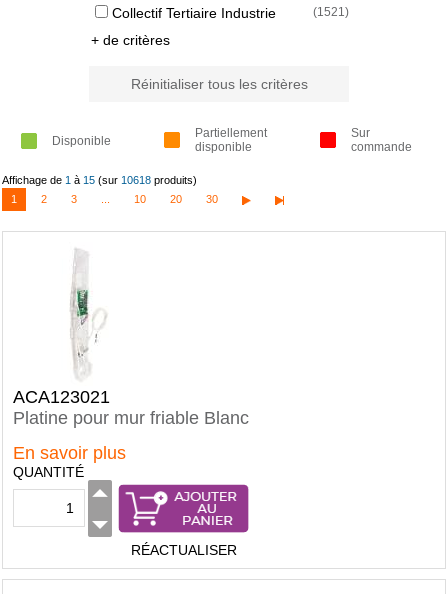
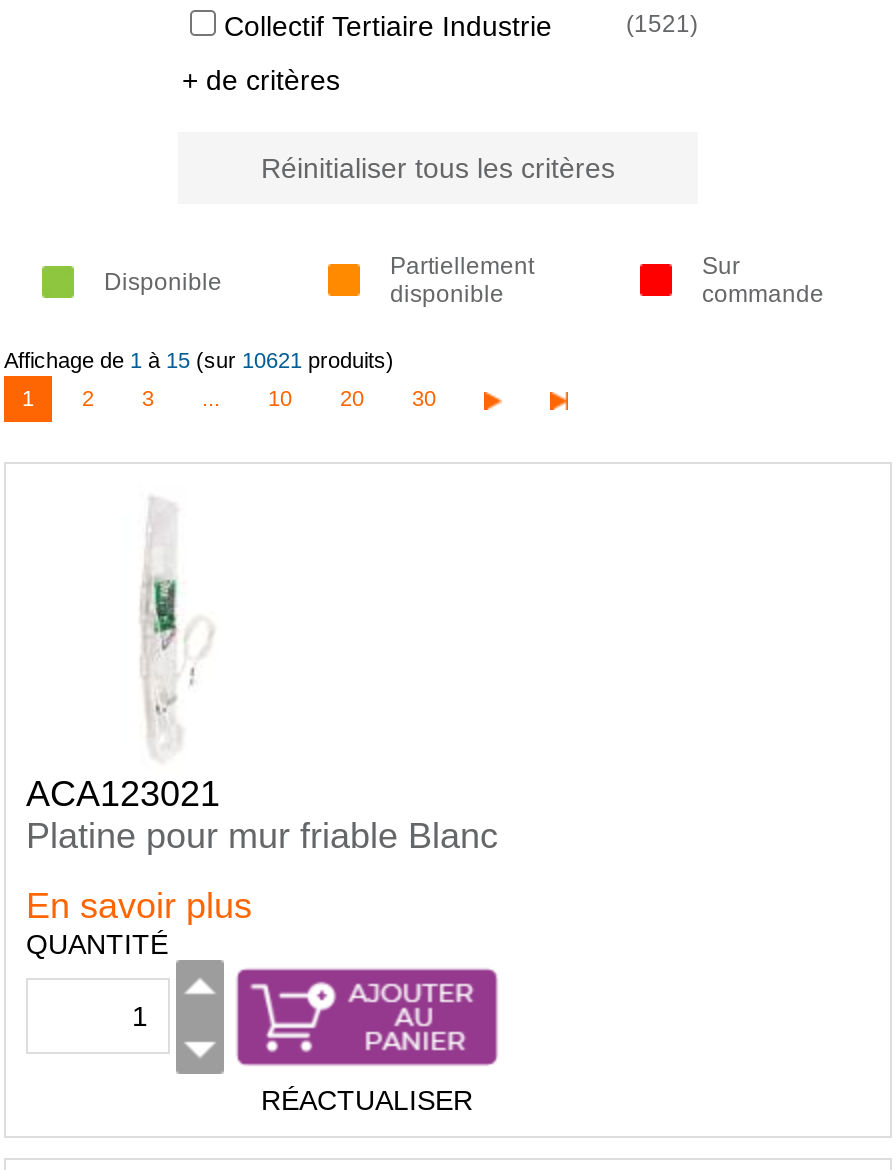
[2,174,197,186] Affichage de 1 à 15 (sur 10618 produits) -> [4,348,394,372] Affichage de 1 à 15 (sur 10621 produits)

